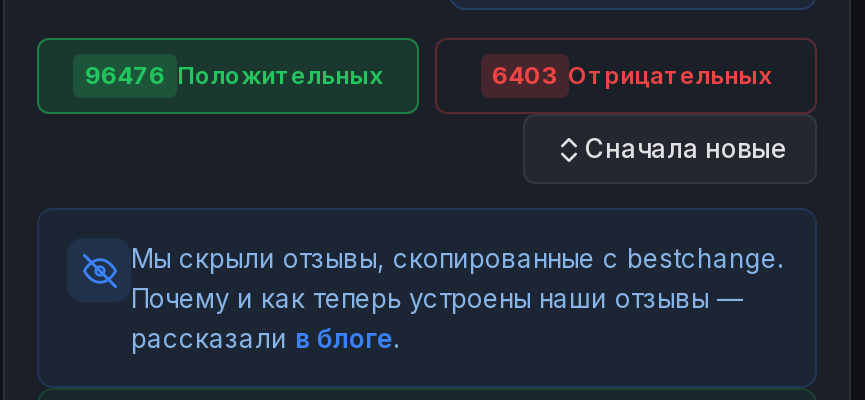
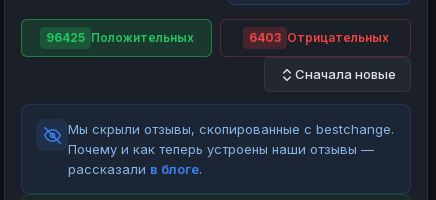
[85,60,383,90] 96476 Положительных -> [45,30,193,45] 96425 Положительных

